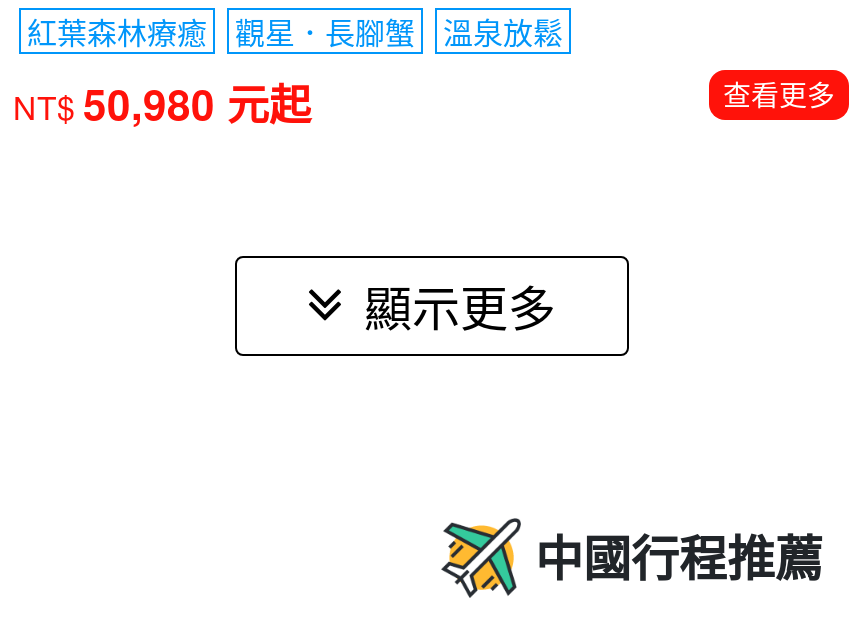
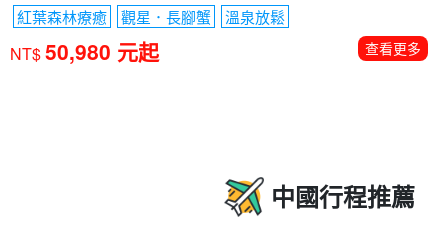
[364,270,556,340] 顯示更多 -> none

